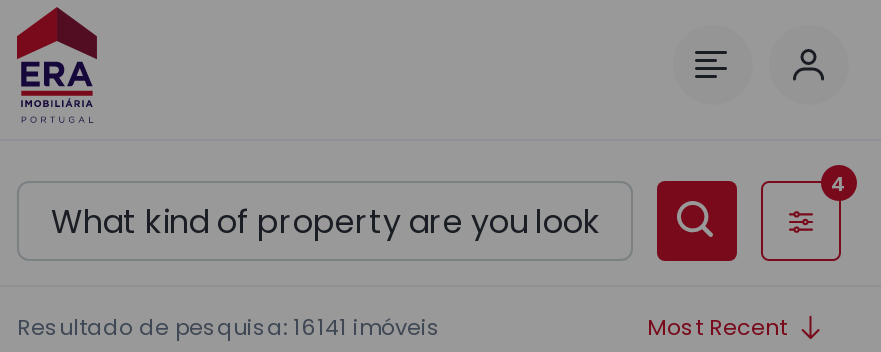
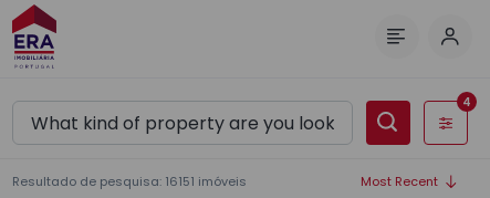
[17,311,441,343] Resultado de pesquisa 16141 imóveis -> [12,173,247,190] Resultado de pesquisa 16151 imóveis

